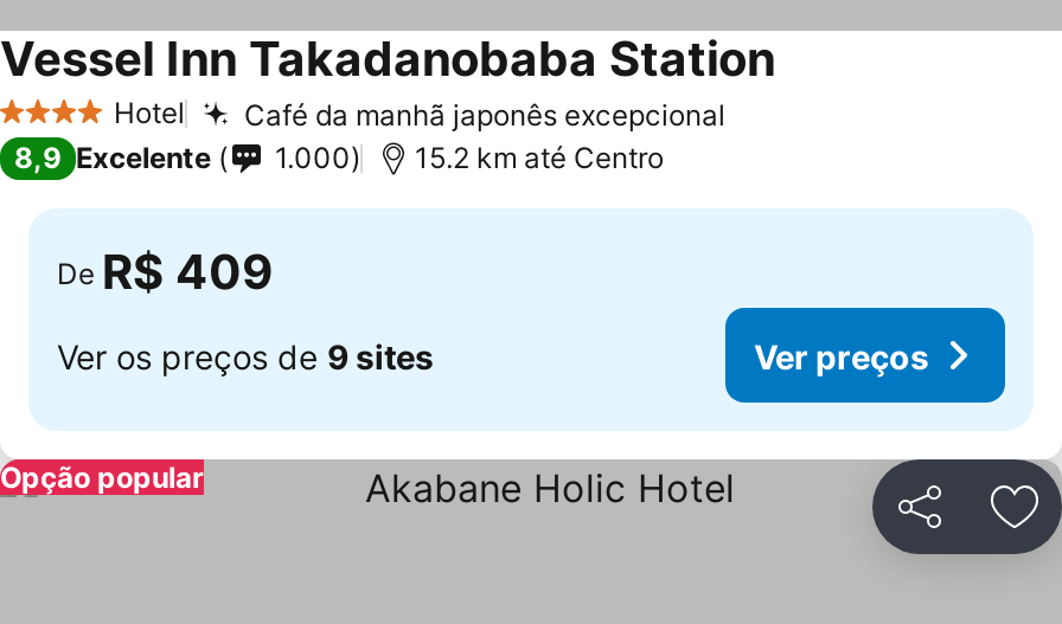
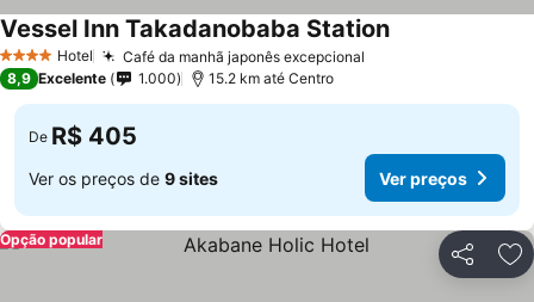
[57,244,273,301] De R$ 409 -> [29,122,137,150] De R$ 405

